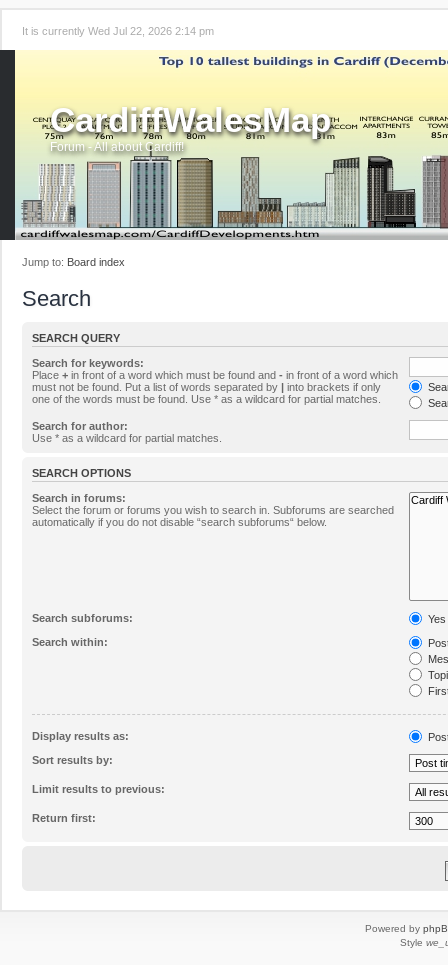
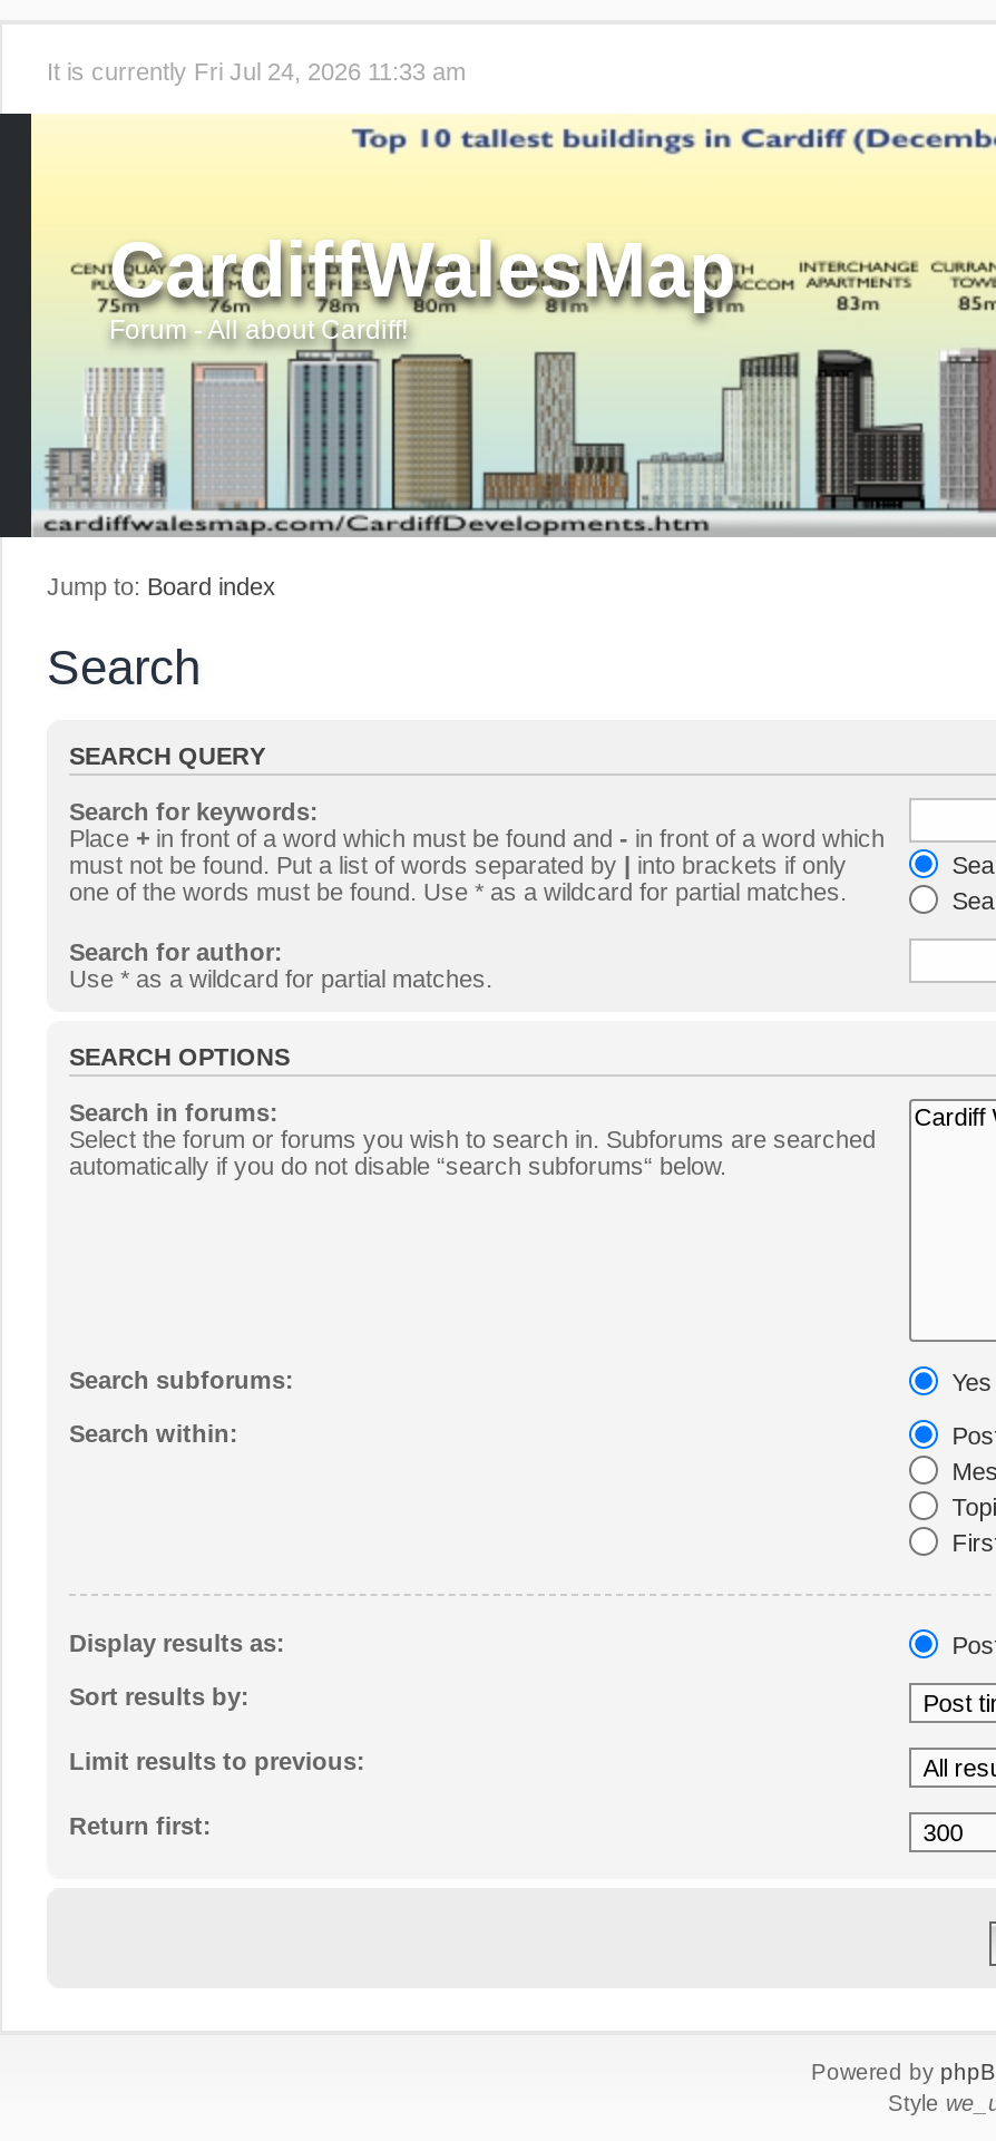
[22,25,214,37] It is currently Wed Jul 22, 2026 2:14 pm -> [47,58,466,85] It is currently Fri Jul 24, 2026 11:33 am

